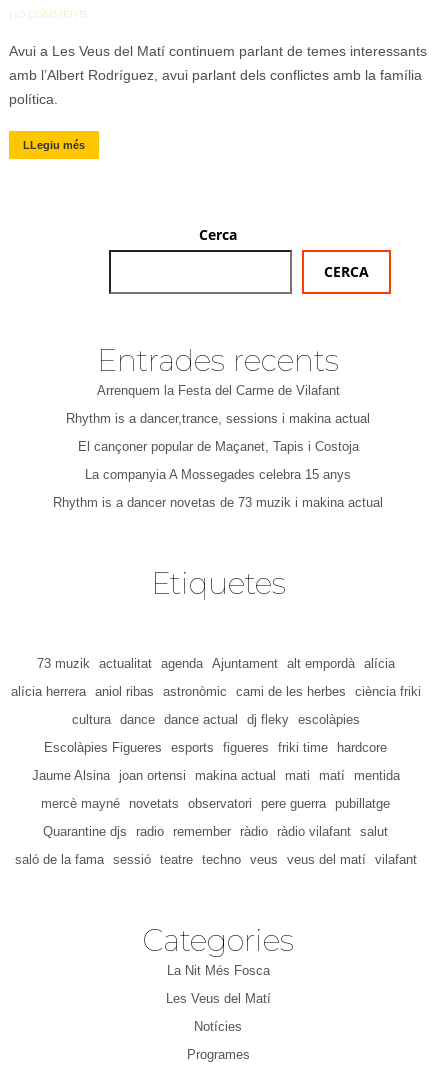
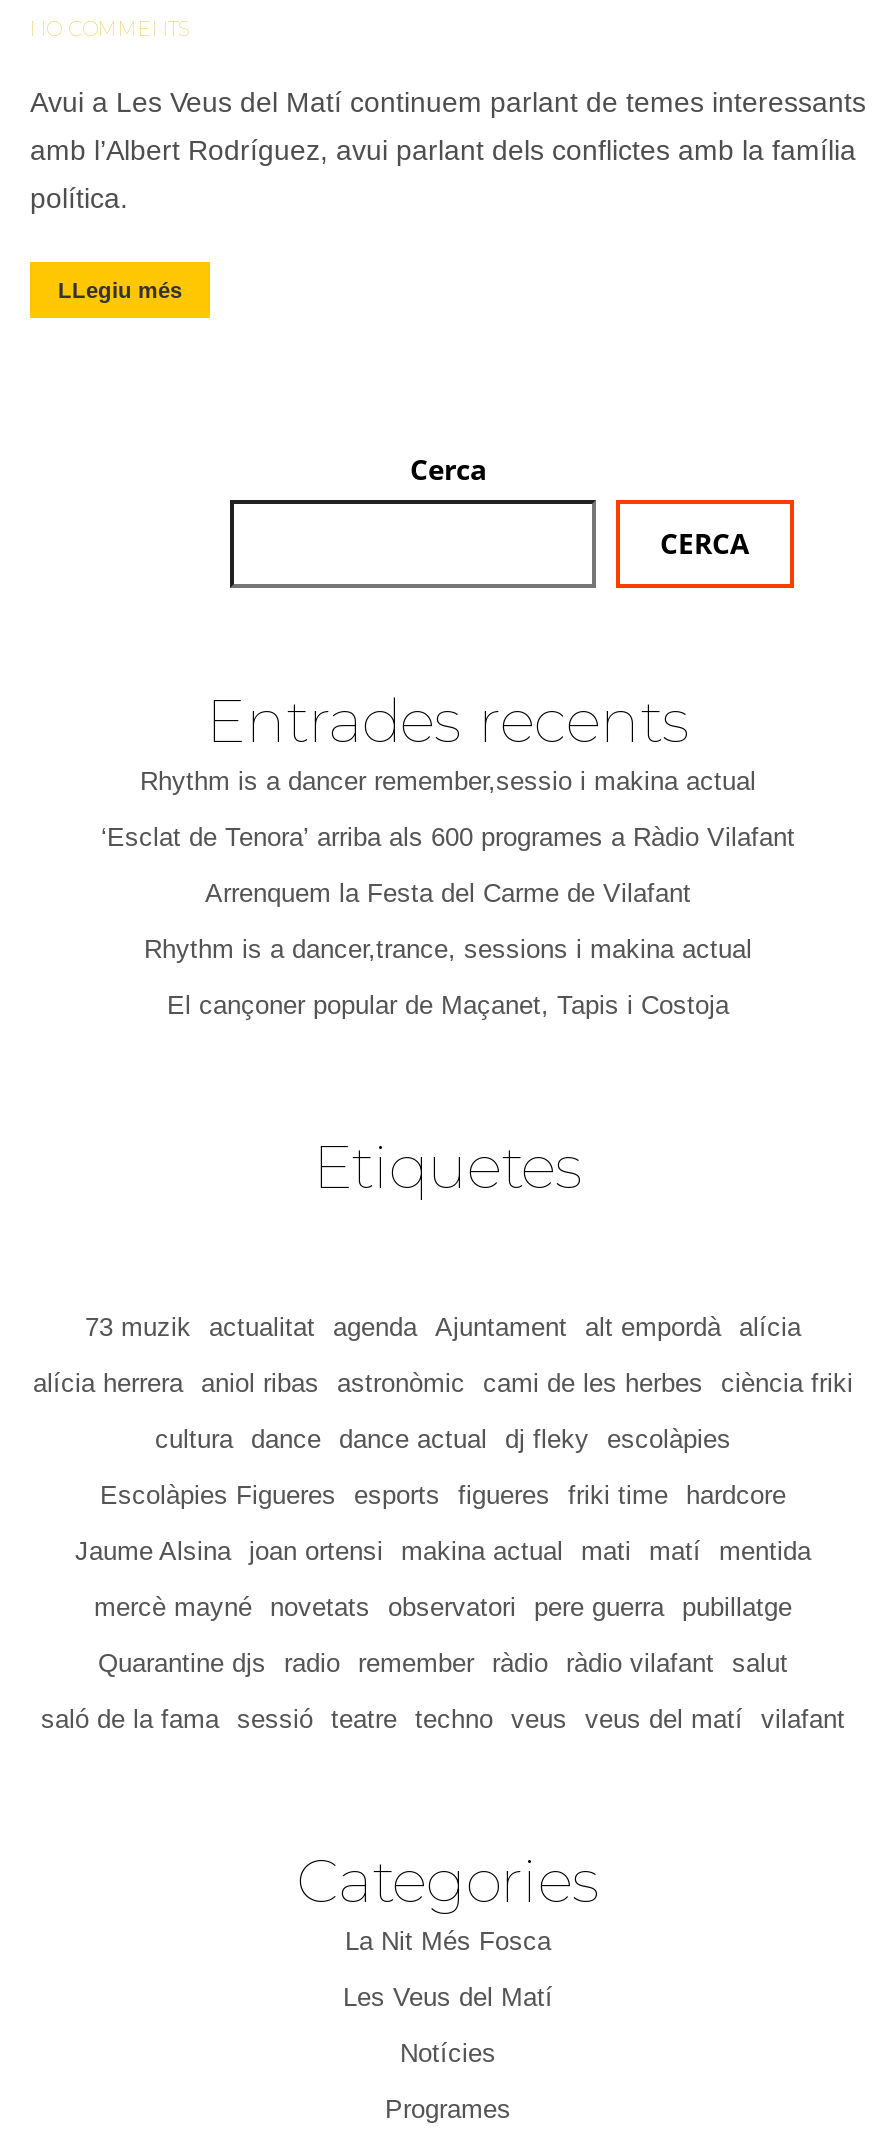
none -> [101,766,795,852] Rhythm is a dancer remember,sessio i makina actual | ‘Esclat de Tenora’ arriba als 600 programes a Ràdio Vilafant
moved [66,383,370,454] -> [144,878,752,1020]: Arrenquem la Festa del Carme de Vilafant | Rhythm is a dancer,trance, sessions i makina actual | El cançoner popular de Maçanet, Tapis i Costoja
[53,467,383,510] La companyia A Mossegades celebra 15 anys | Rhythm is a dancer novetas de 73 muzik i makina actual -> none

